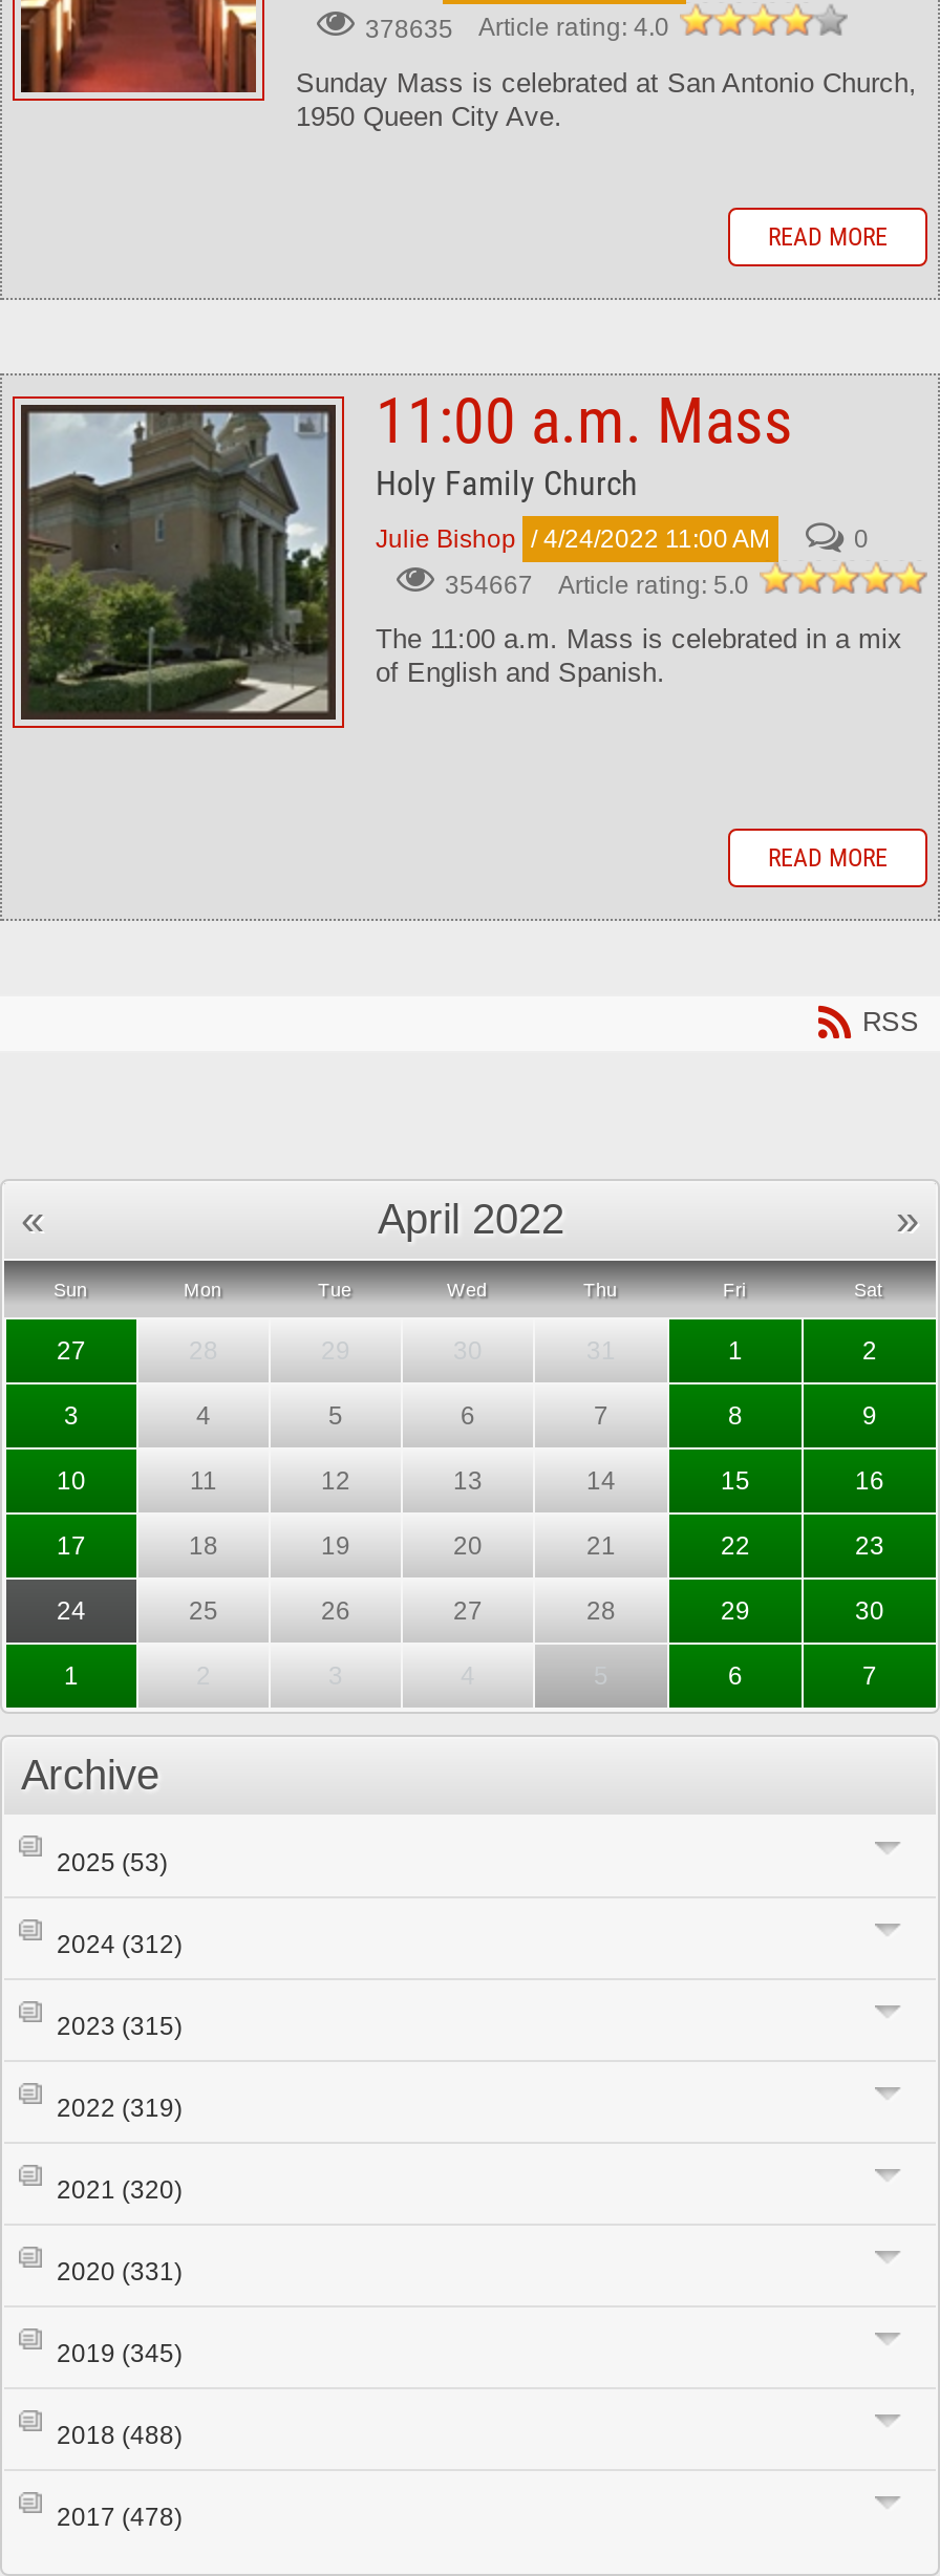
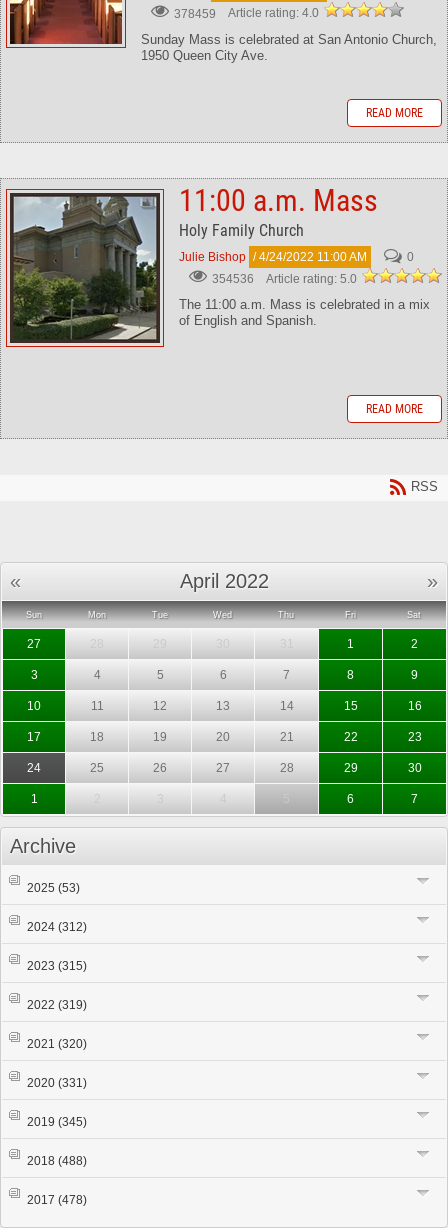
[365,13,676,43] 378635 Article rating: 4.0 -> [174,6,322,20] 378459 Article rating: 4.0
[445,570,755,600] 354667 Article rating: 5.0 -> [212,272,360,286] 354536 Article rating: 5.0

